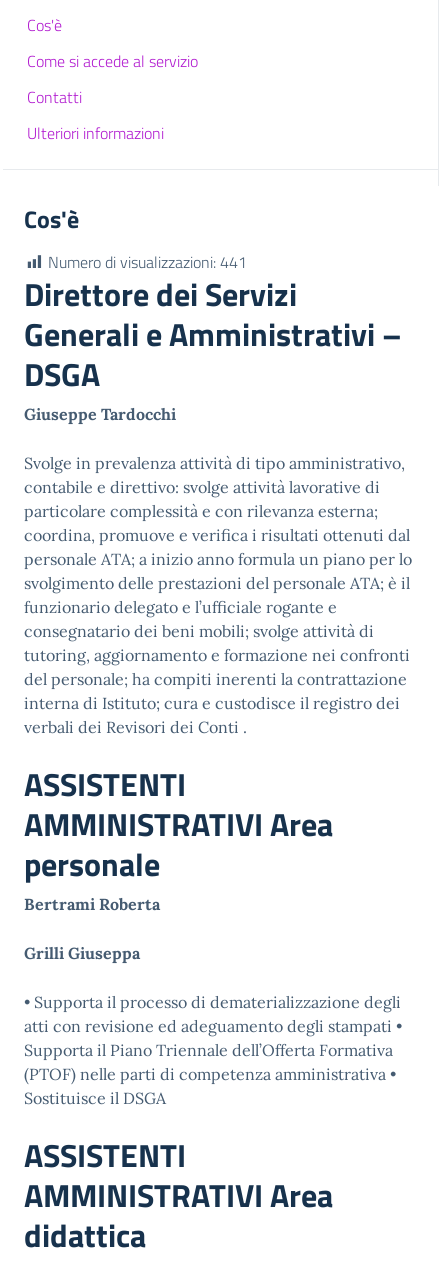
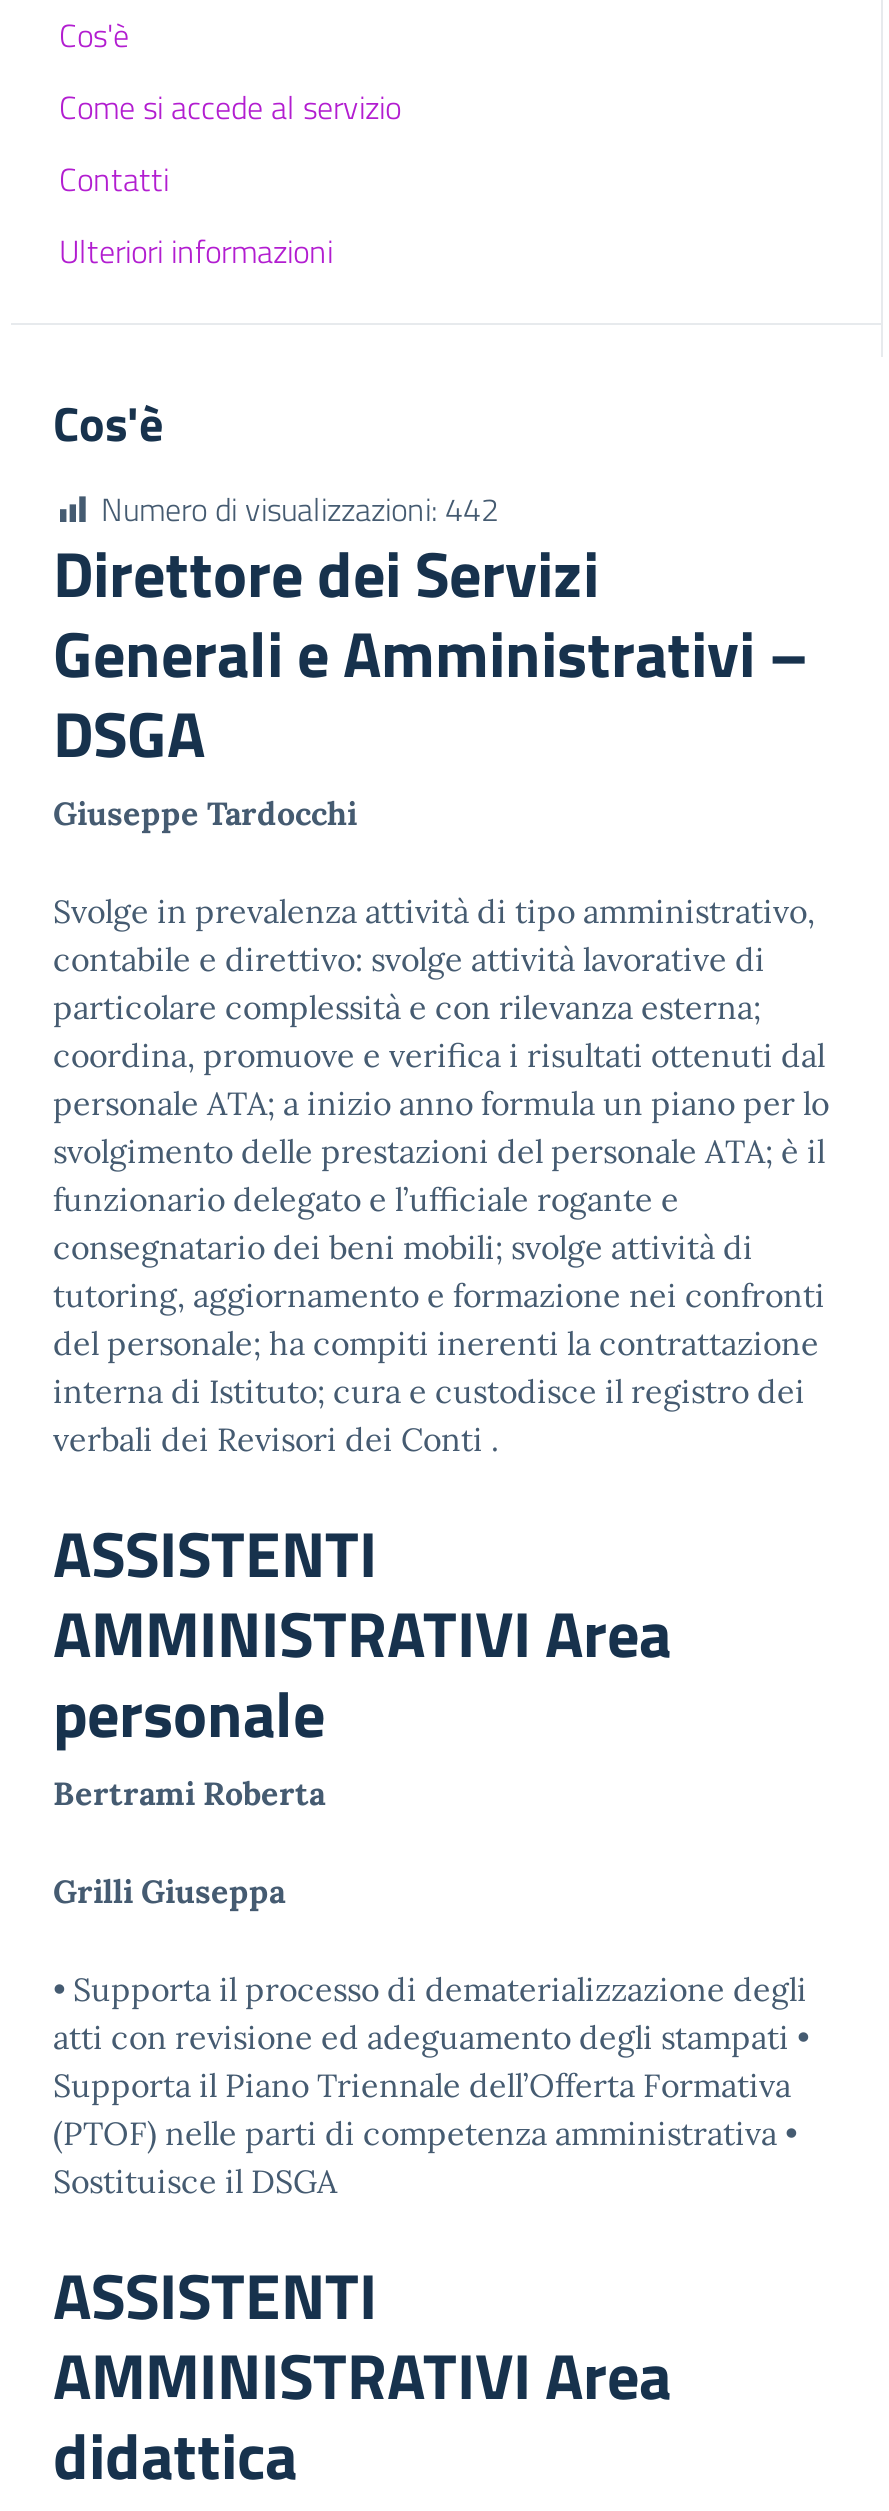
[48,250,247,274] Numero di visualizzazioni: 441 -> [101,485,499,533] Numero di visualizzazioni: 442

